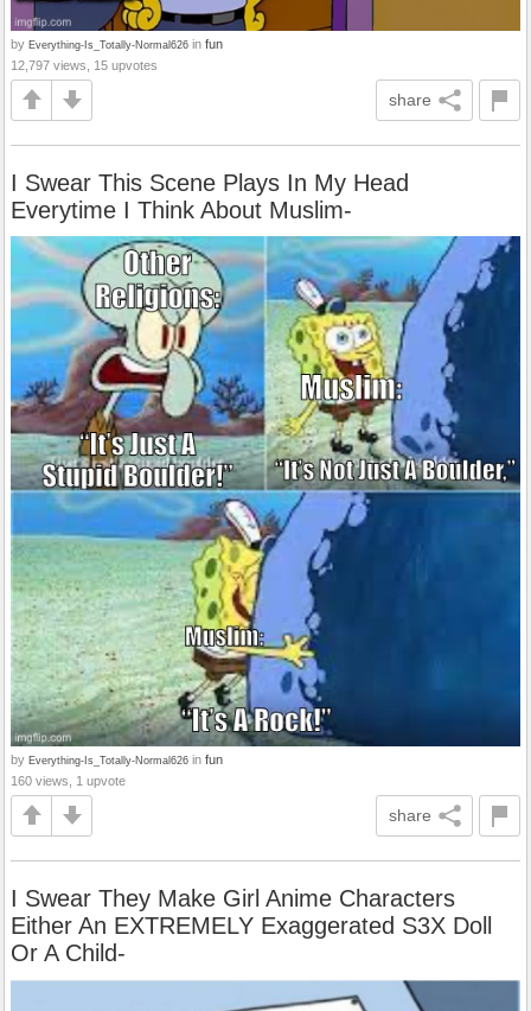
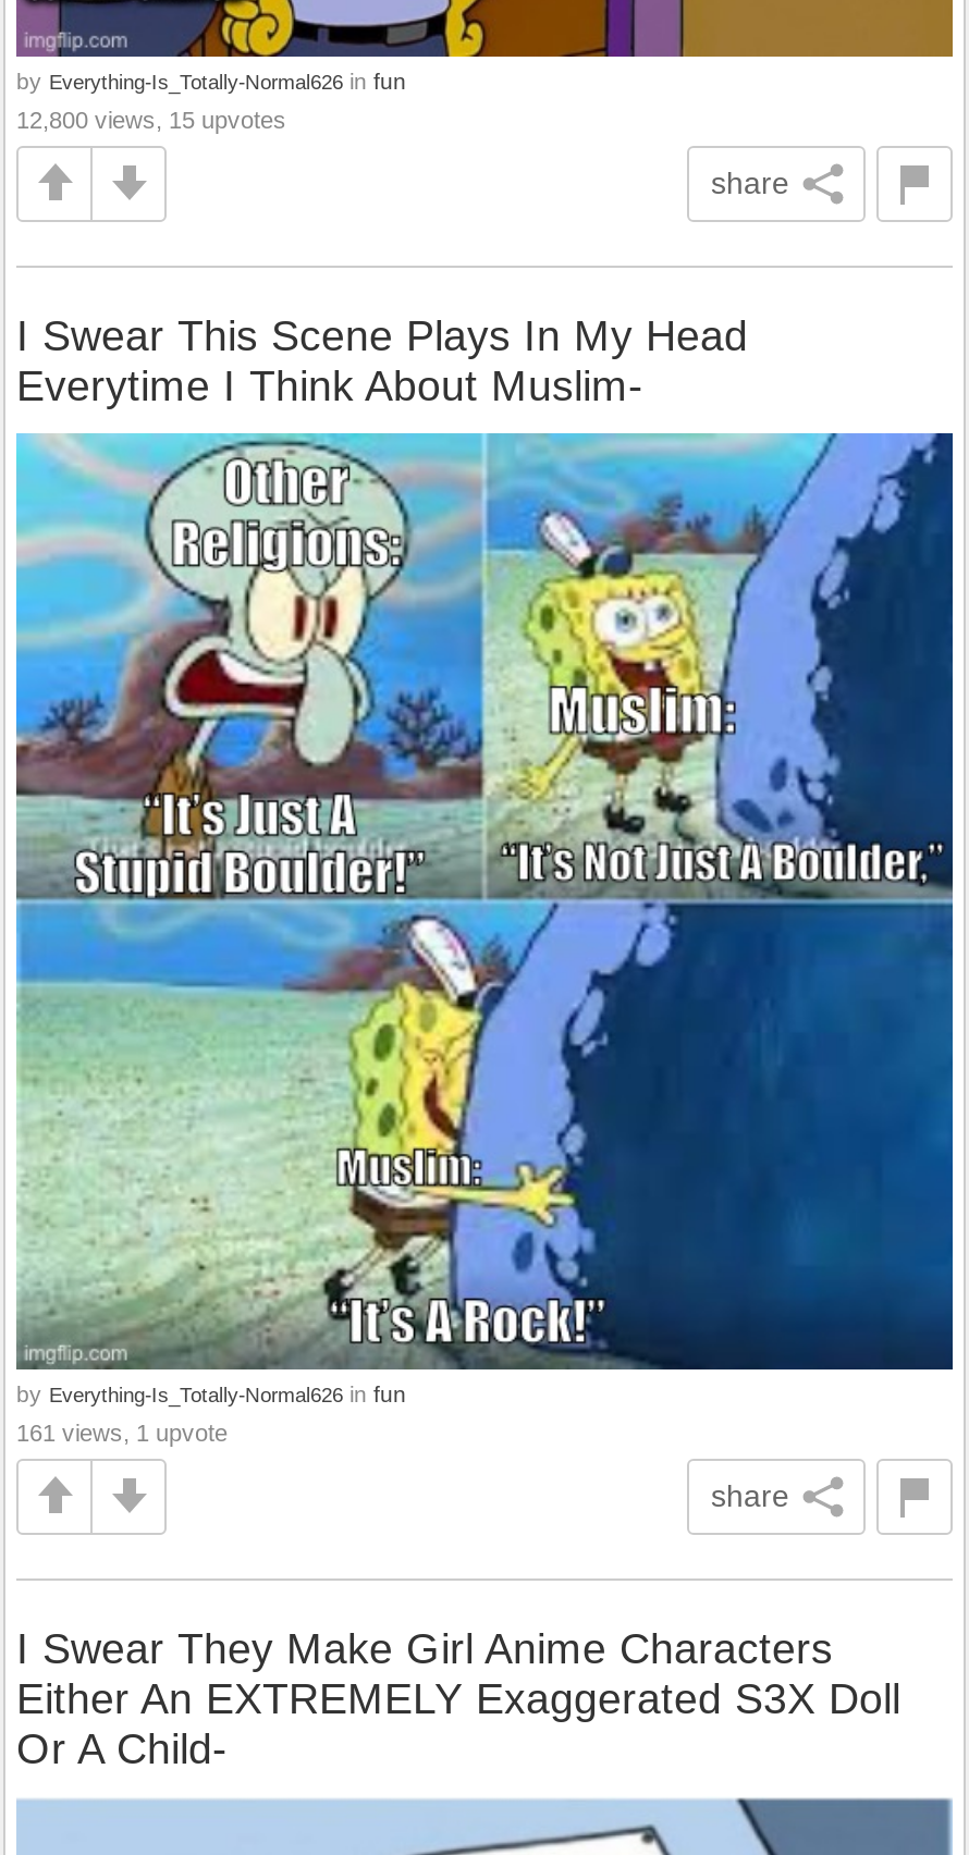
[11,58,158,72] 12,797 views, 15 upvotes -> [16,106,286,133] 12,800 views, 15 upvotes
[11,774,126,788] 160 views, 1 upvote -> [16,1419,228,1445] 161 views, 1 upvote

